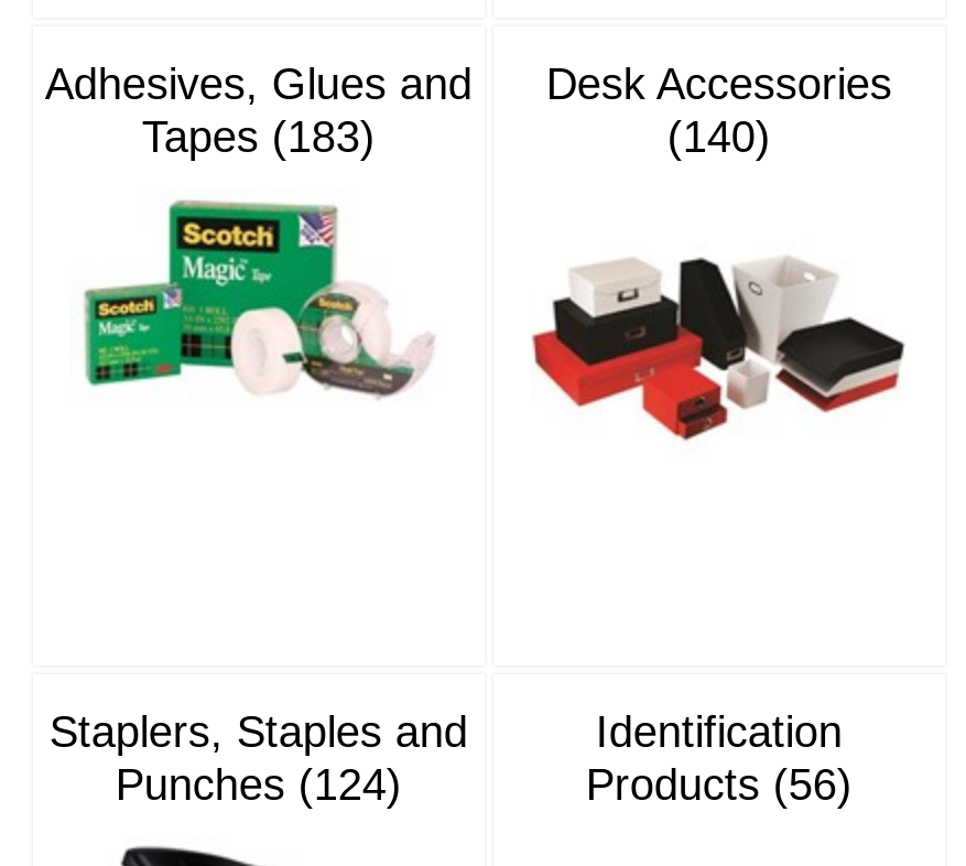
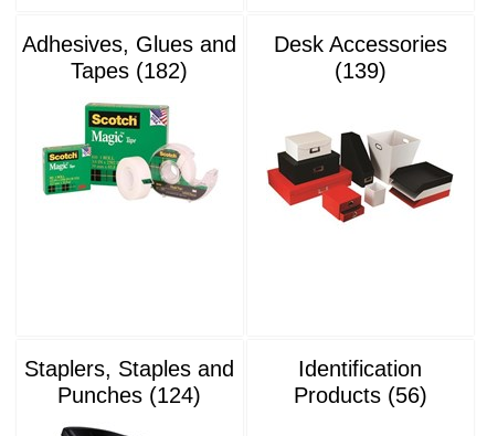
[142,112,375,160] Tapes (183) -> [71,58,188,82] Tapes (182)
[667,112,771,160] (140) -> [334,58,386,82] (139)

